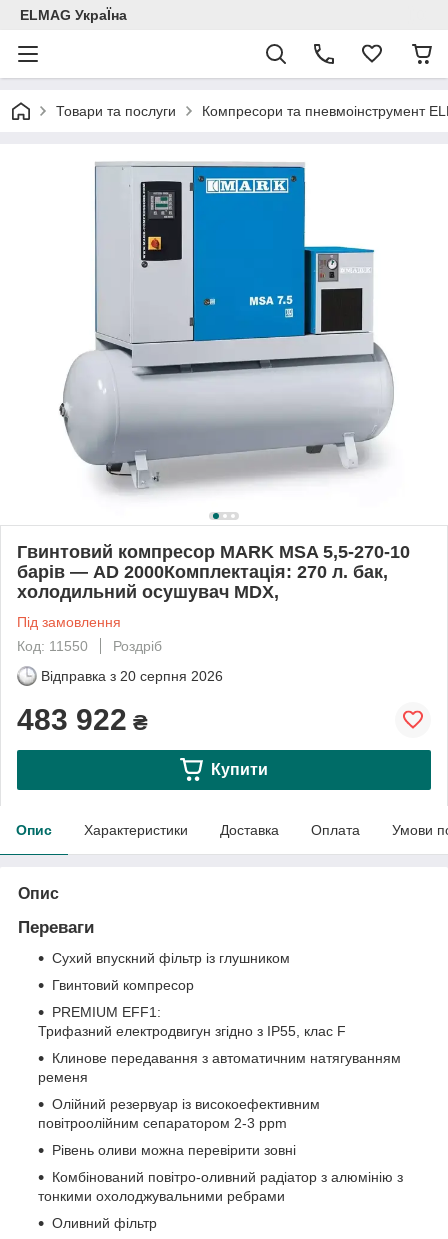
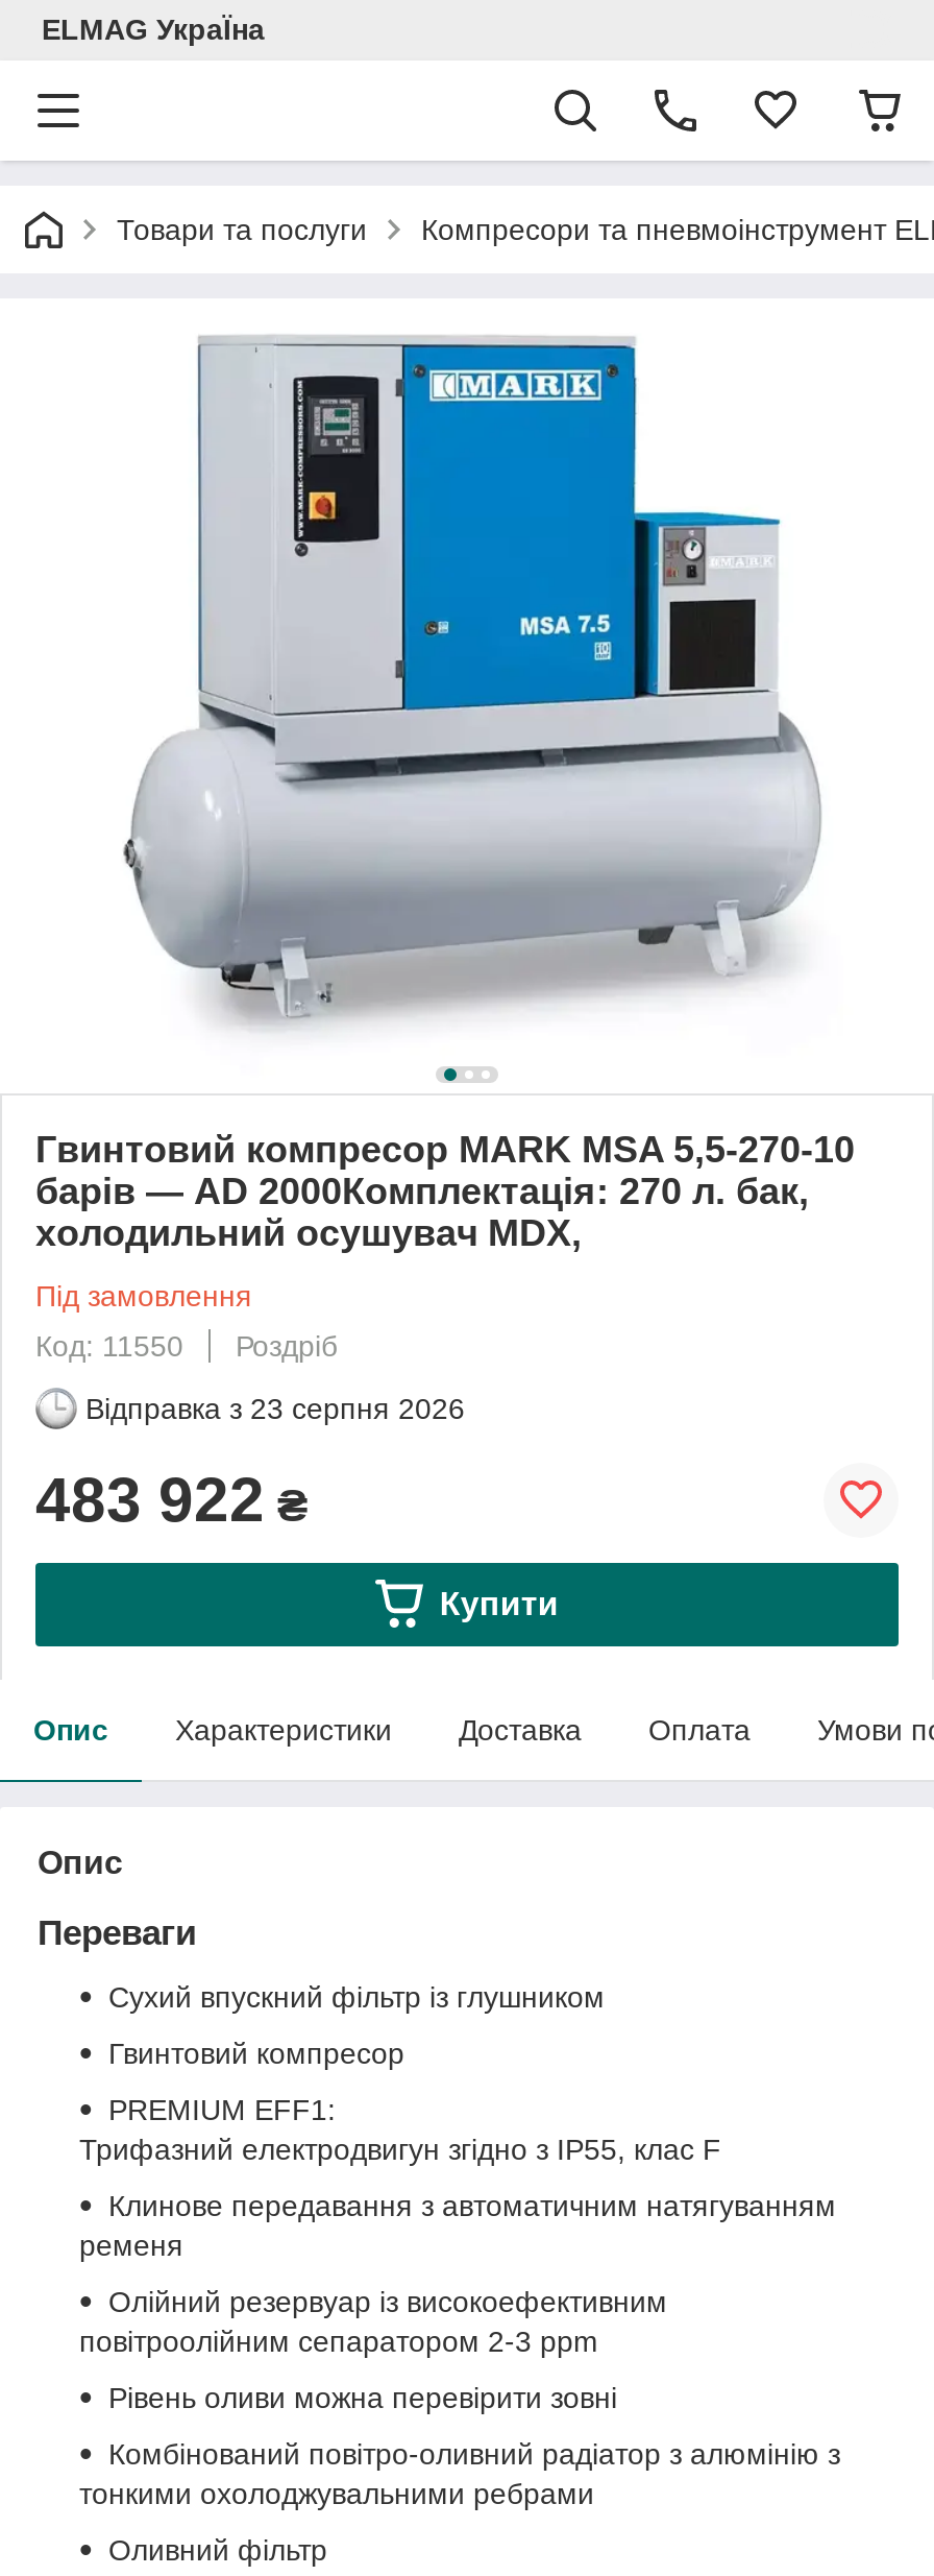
[41,668,223,684] Відправка з 20 серпня 2026 -> [85,1391,465,1425] Відправка з 23 серпня 2026

